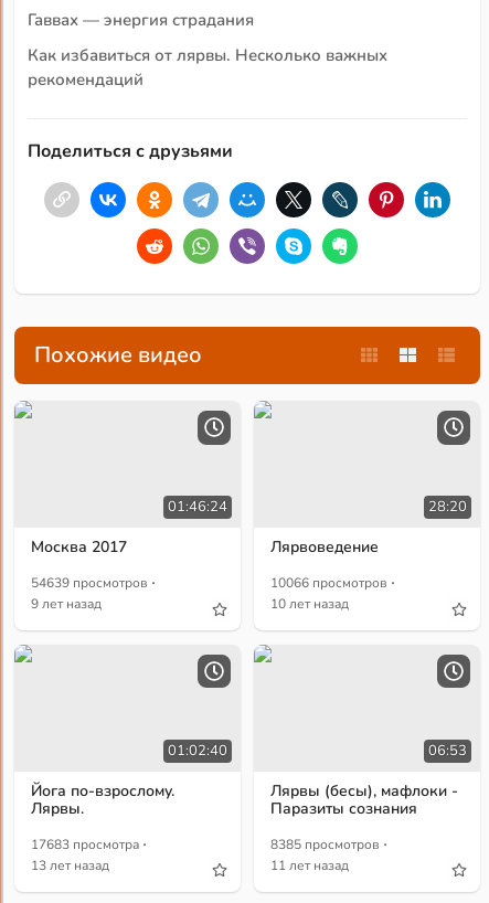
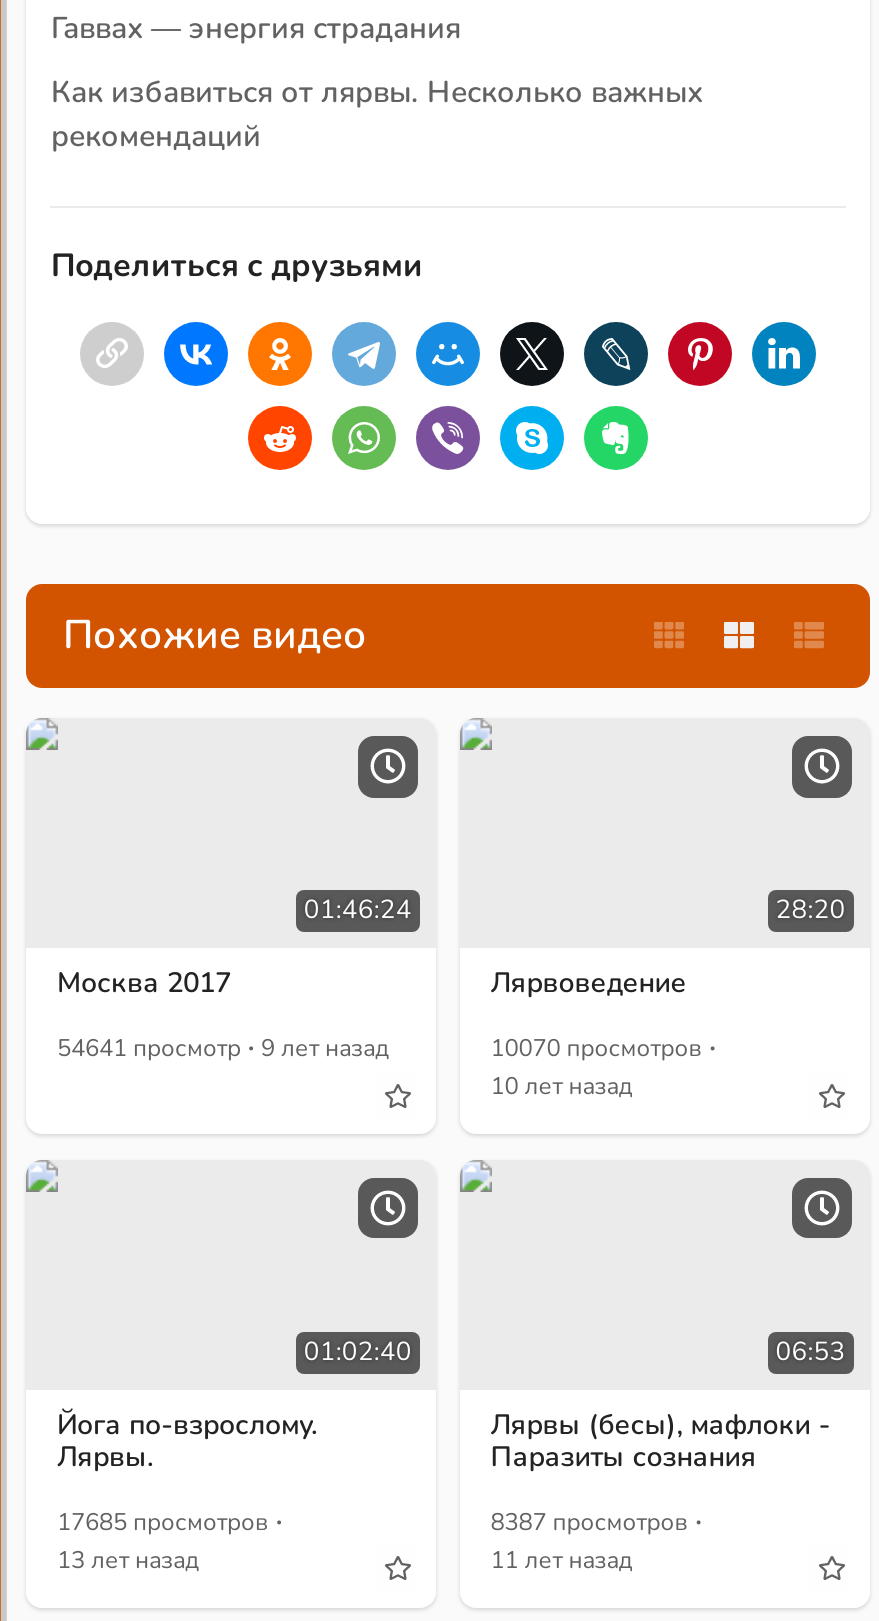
[31,569,156,613] 54639 просмотров · | 9 лет назад -> [57,1022,389,1070] 54641 просмотр · 9 лет назад
[271,569,396,595] 10066 просмотров · -> [491,1022,717,1070] 10070 просмотров ·
[31,830,147,856] 17683 просмотра · -> [57,1495,283,1543] 17685 просмотров ·
[271,830,388,856] 8385 просмотров · -> [491,1495,703,1543] 8387 просмотров ·

